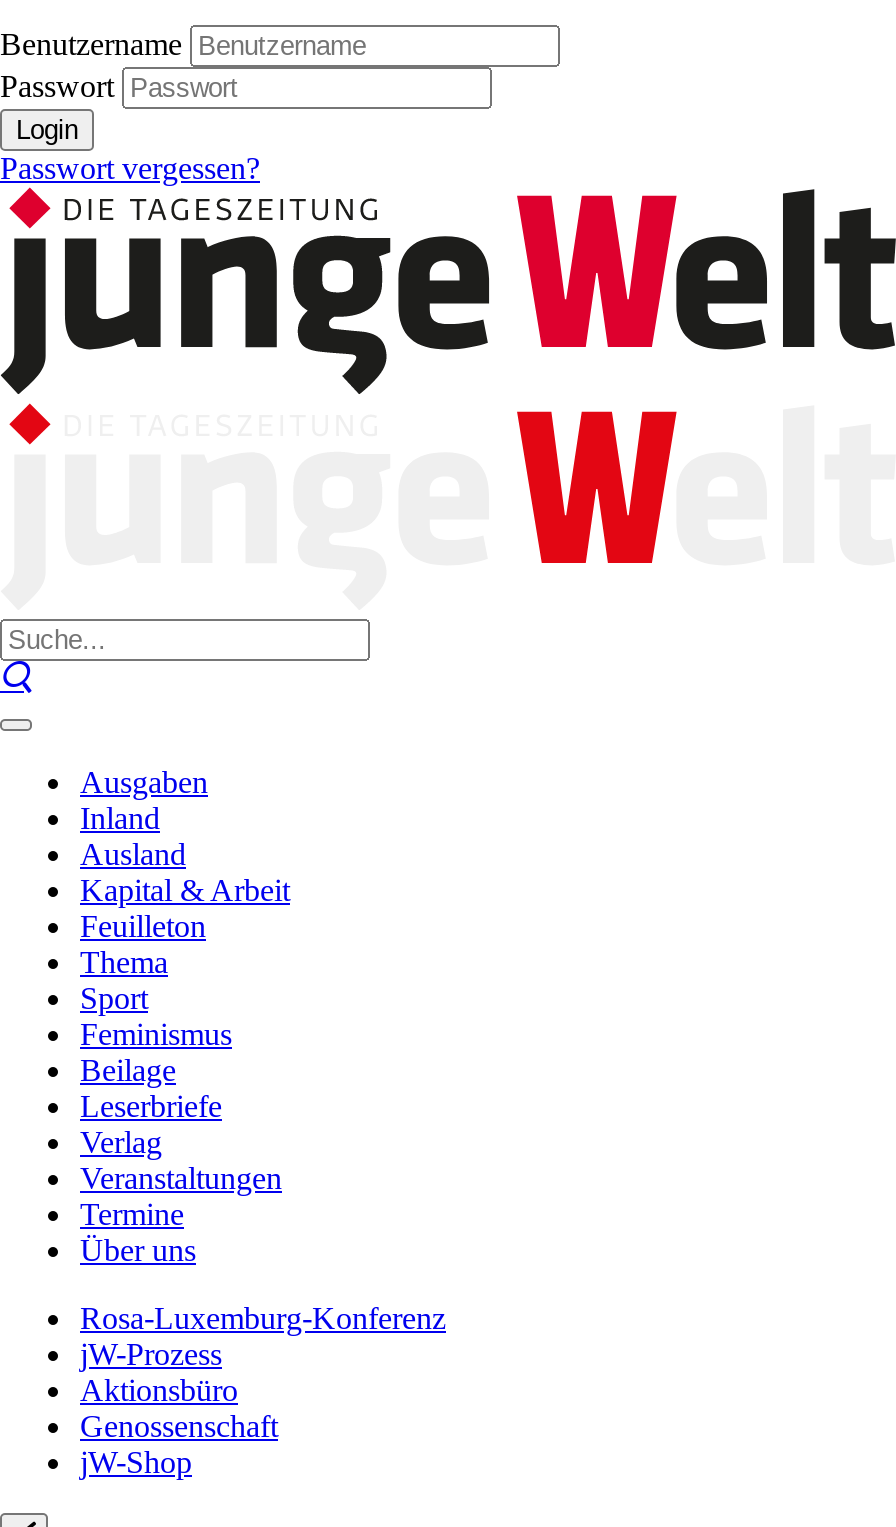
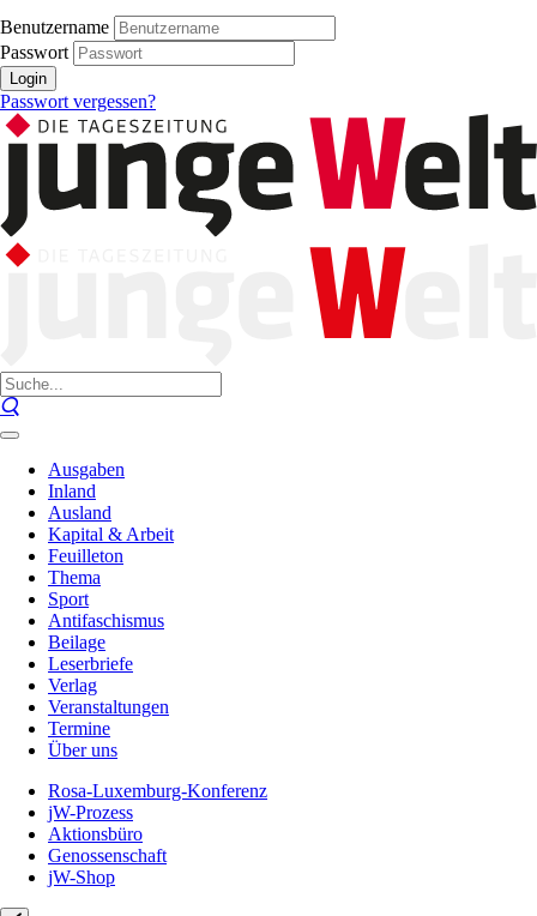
[80,1017,232,1051] Feminismus -> [48,610,164,631] Antifaschismus

